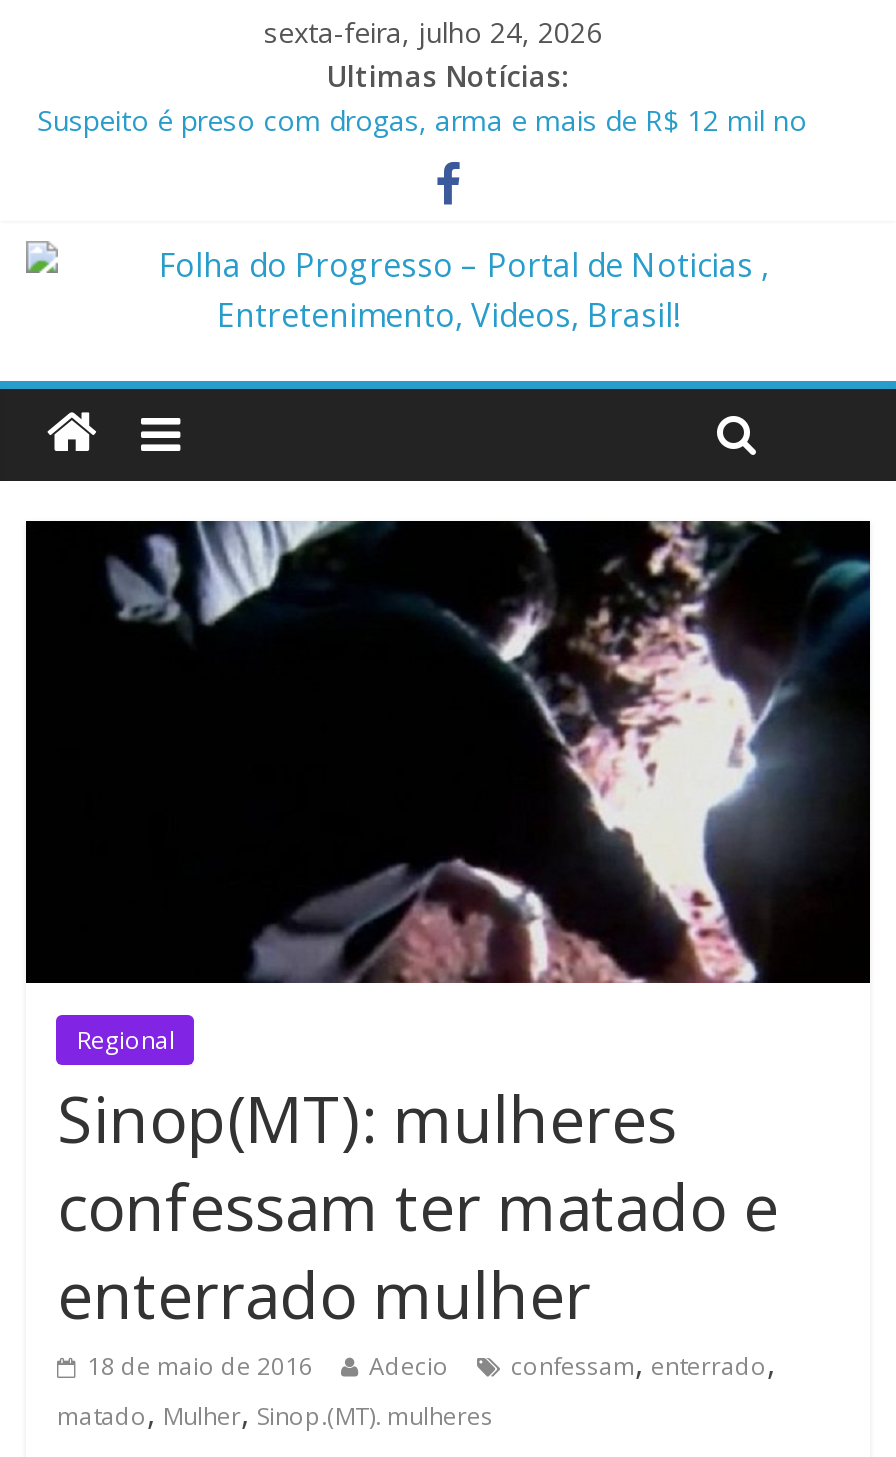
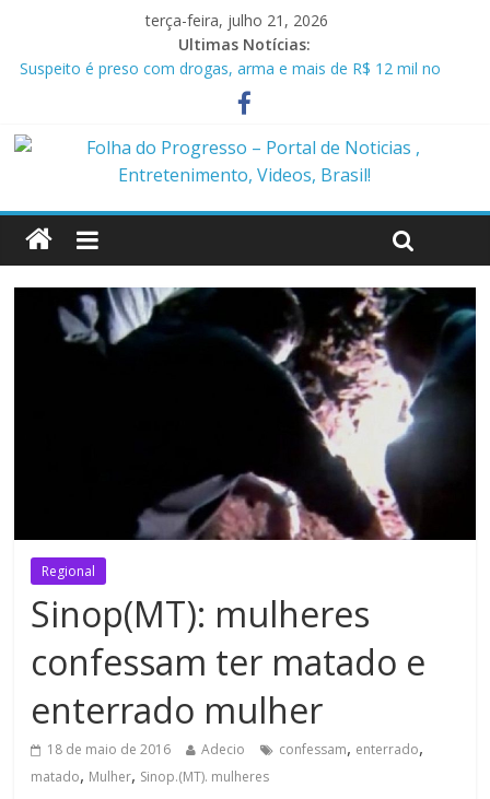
[264,13,602,51] sexta-feira, julho 24, 2026 -> [145,10,328,31] terça-feira, julho 21, 2026

